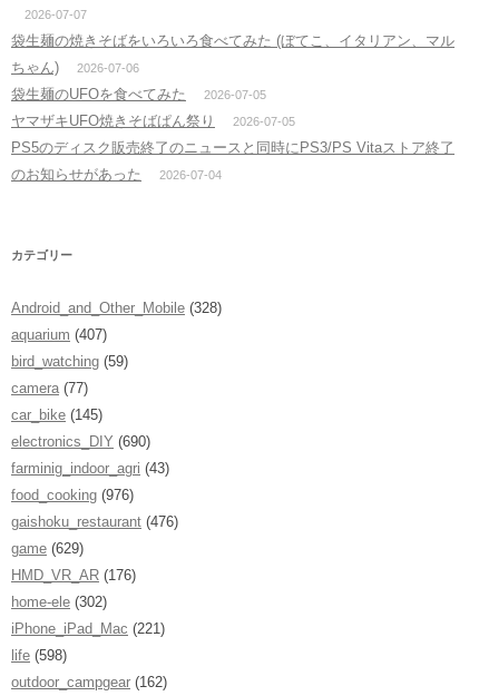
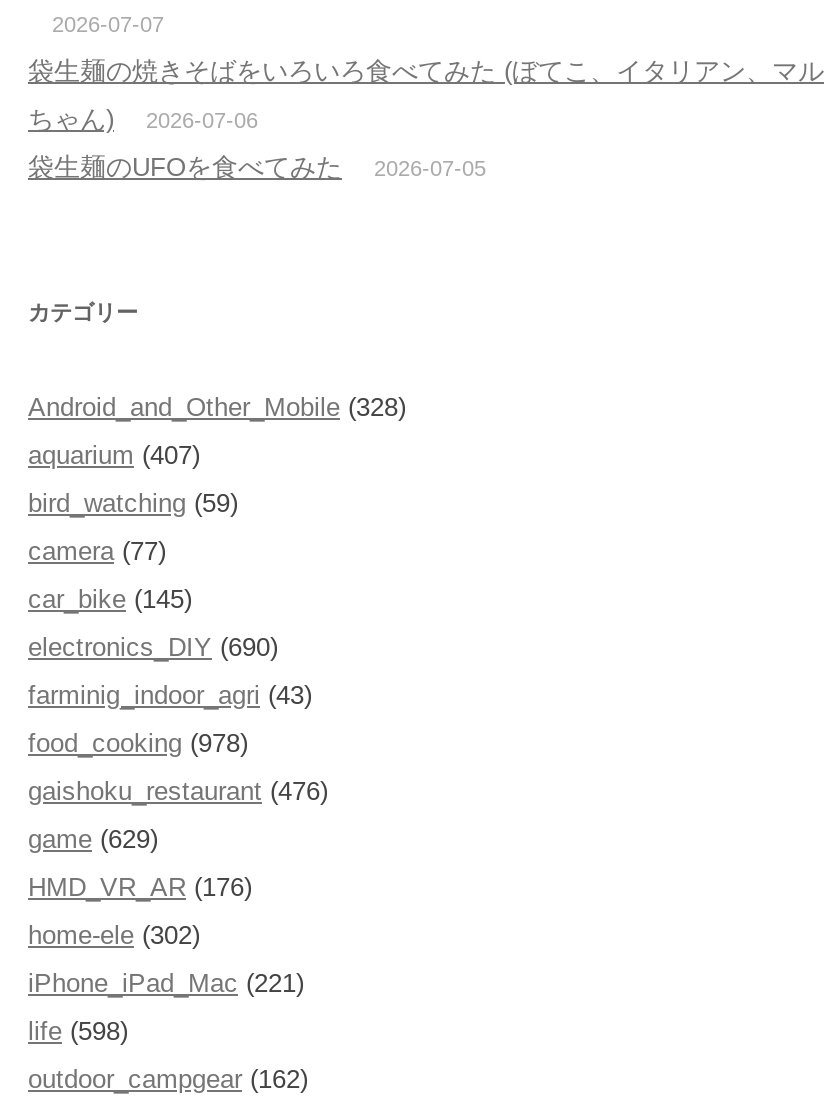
[11,112,454,183] ヤマザキUFO焼きそばぱん祭り | 2026-07-05 | PS5のディスク販売終了のニュースと同時にPS3/PS Vitaストア終了 | のお知らせがあった | 2026-07-04 -> none
[11,487,134,503] food_cooking (976) -> [28,728,248,758] food_cooking (978)

